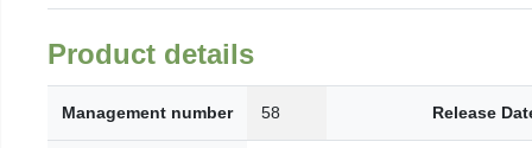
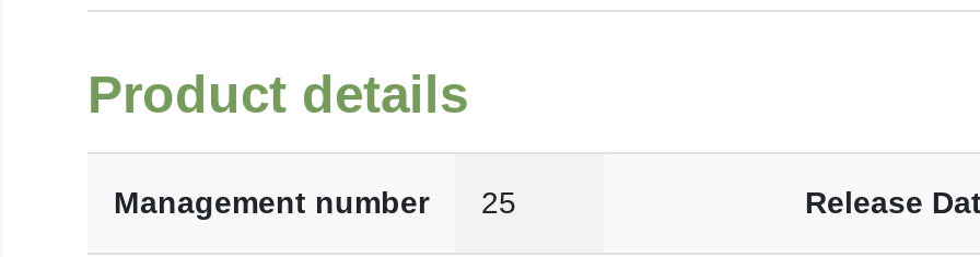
[62,103,280,122] Management number 58 -> [114,184,516,219] Management number 25

